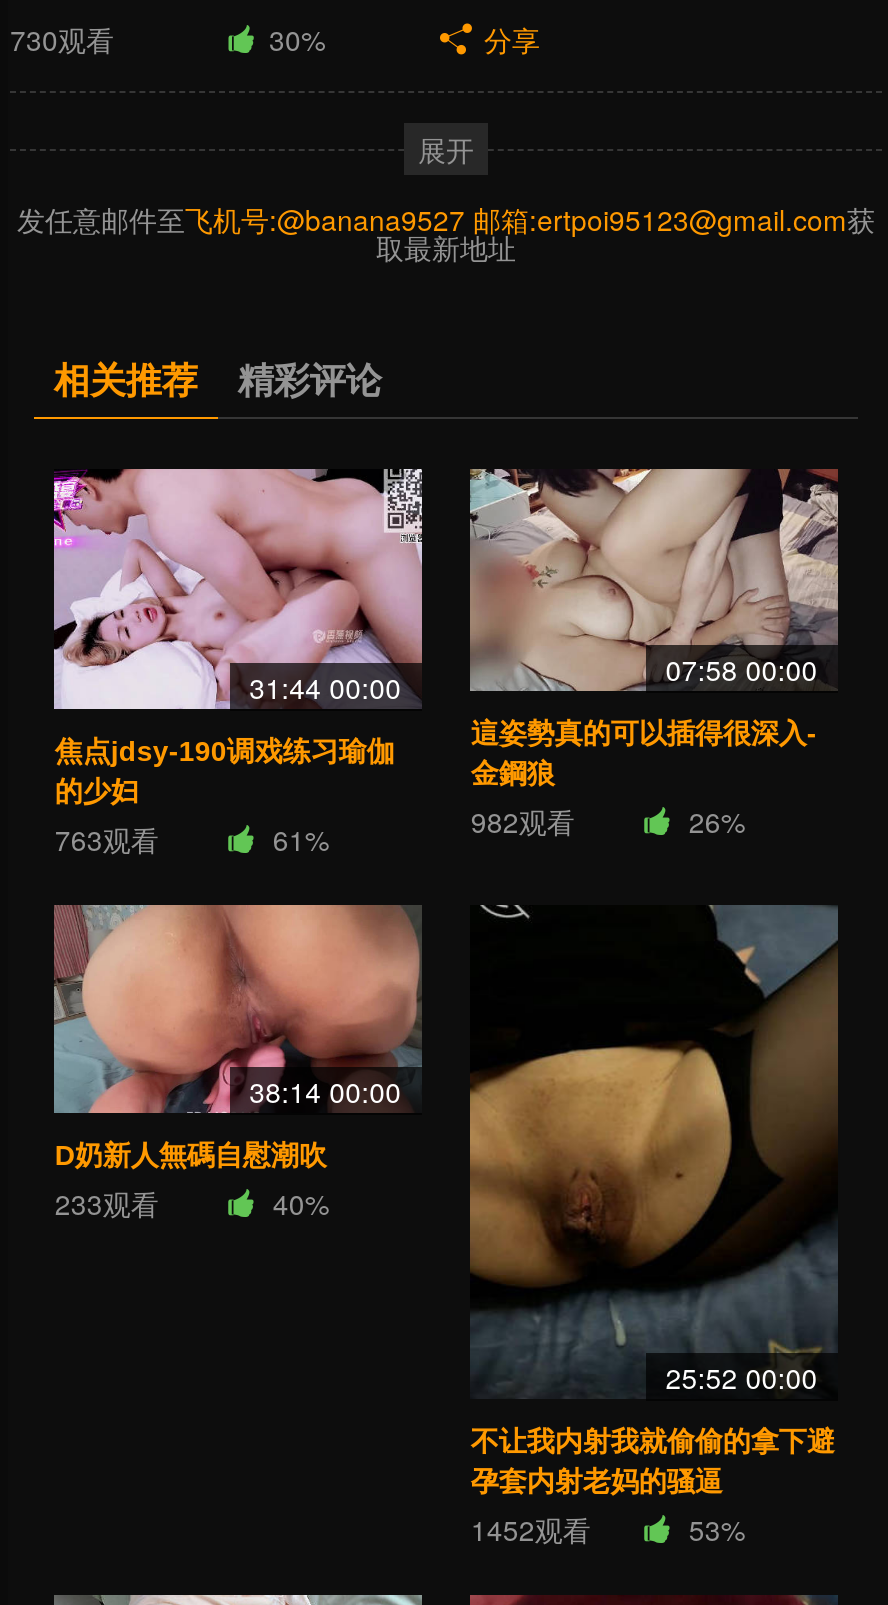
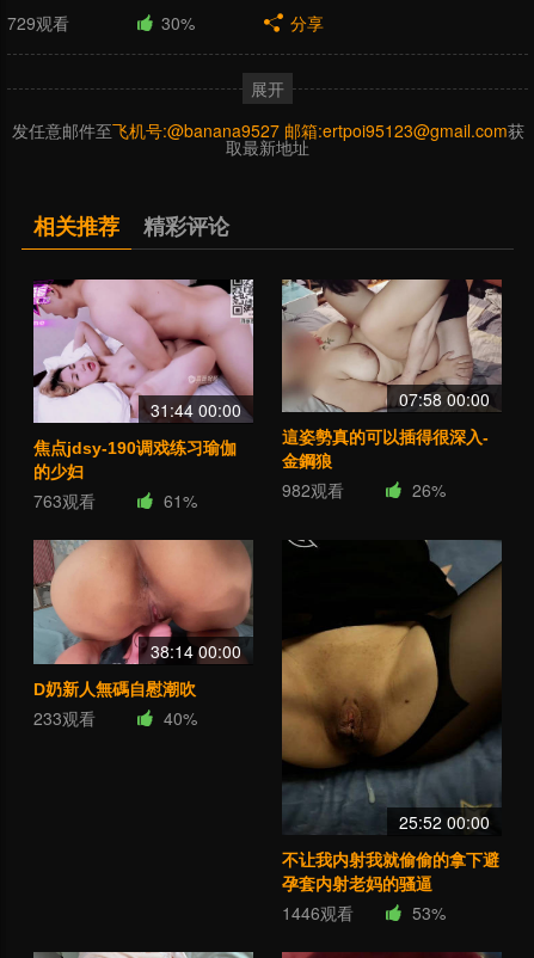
[10,19,114,59] 730观看 -> [7,11,69,34] 729观看
[471,1509,591,1549] 1452观看 -> [282,901,354,924] 1446观看

